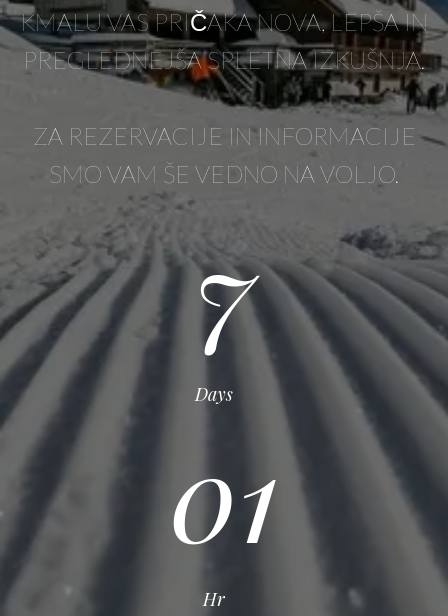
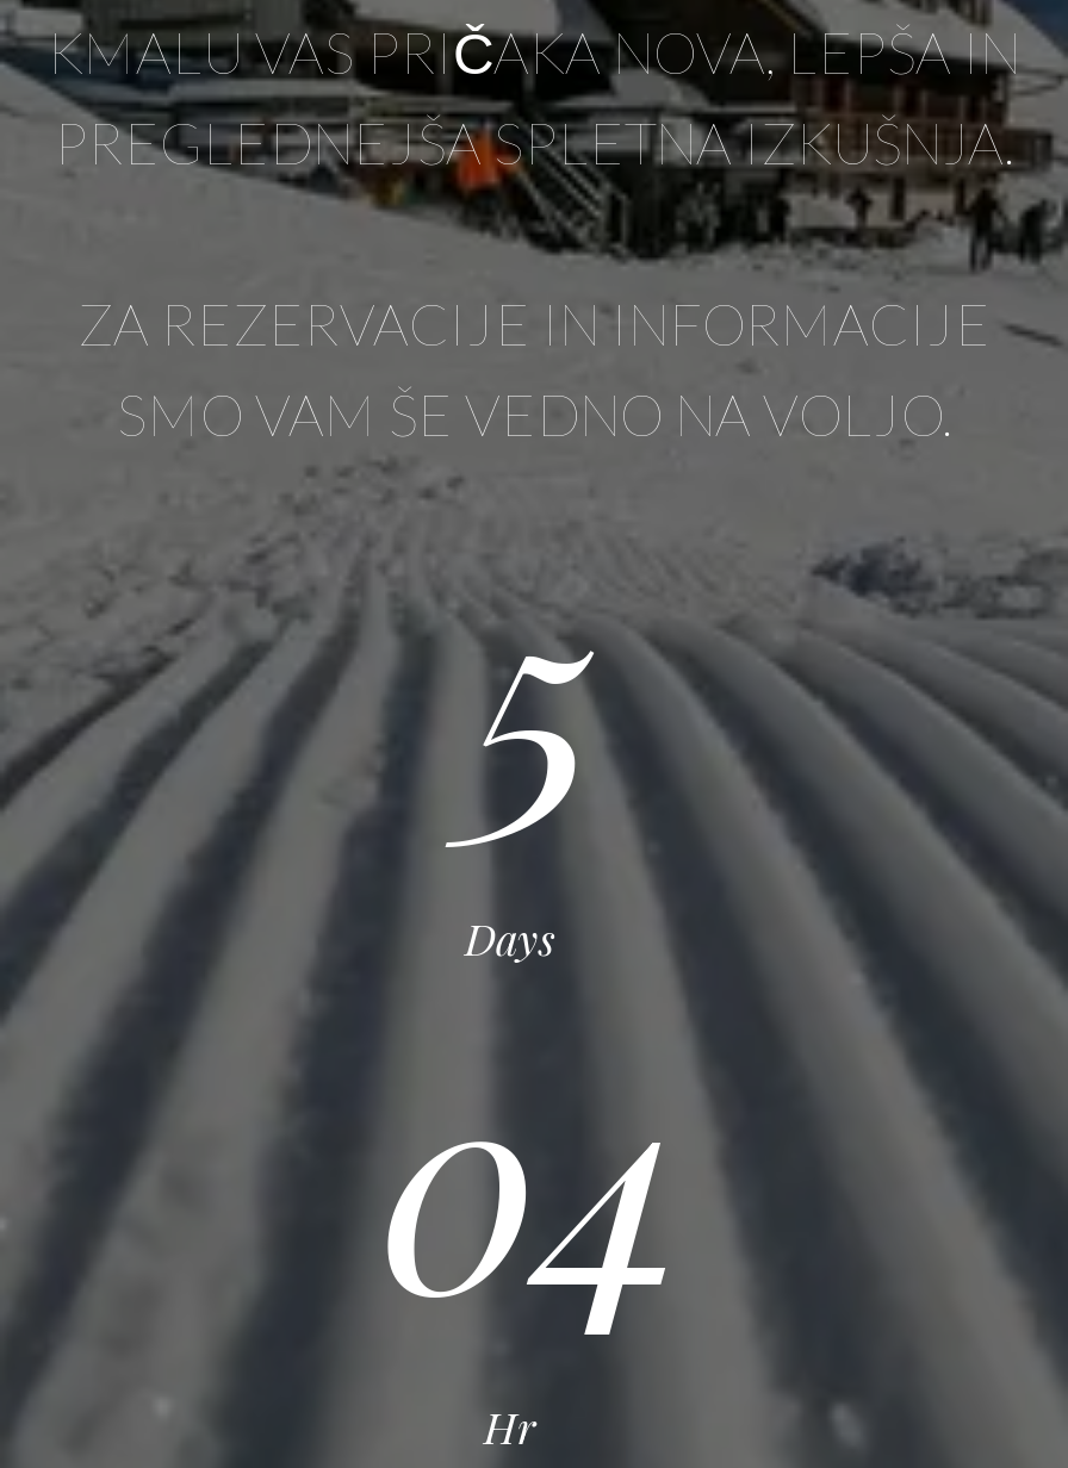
[195,208,253,368] 7 -> [468,496,600,877] 5
[169,413,278,573] 01 -> [379,984,689,1366] 04

